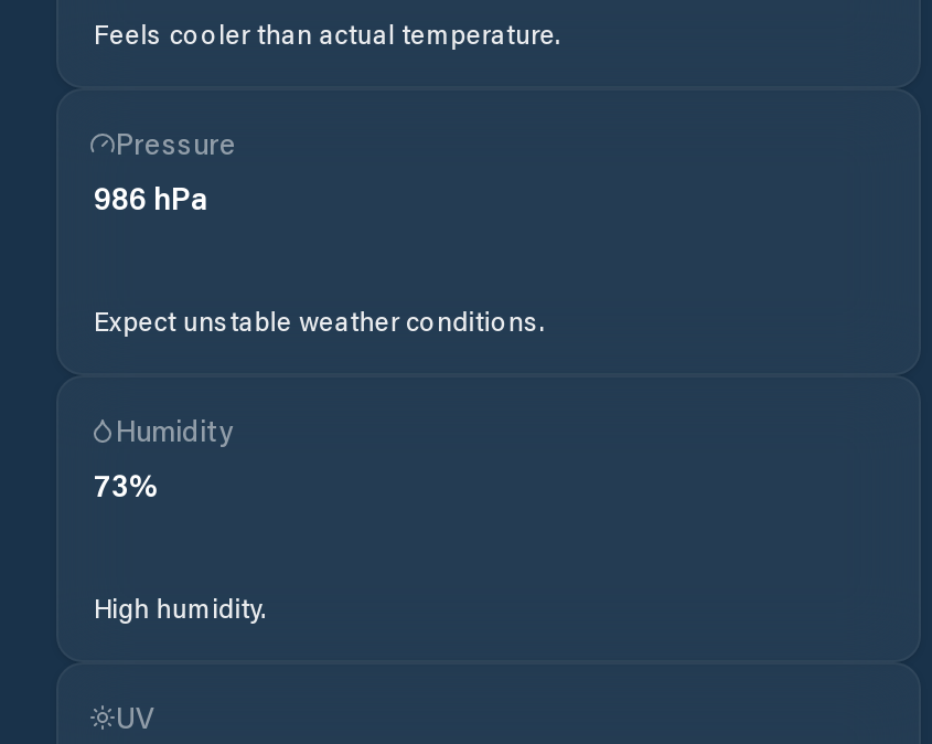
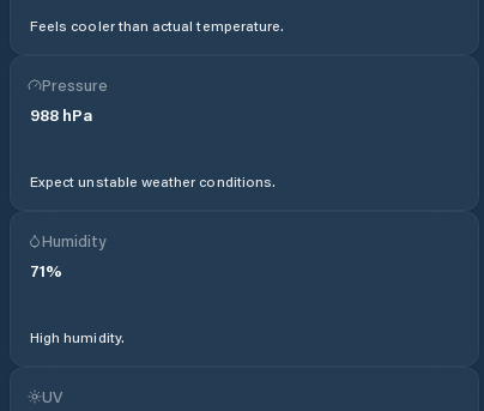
[94,177,208,219] 986 hPa -> [30,103,92,126] 988 hPa
[94,464,160,506] 73% -> [30,259,62,282] 71%

